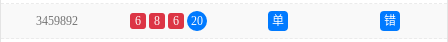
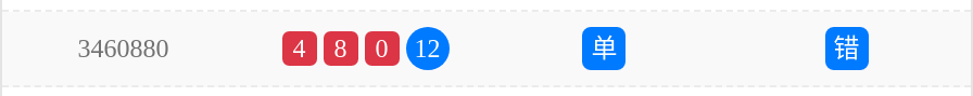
[36,14,78,28] 3459892 -> [78,33,169,64] 3460880
[135,14,141,28] 6 -> [293,33,306,64] 4
[173,14,179,28] 6 -> [375,33,388,64] 0
[191,14,203,28] 20 -> [414,33,440,64] 12

